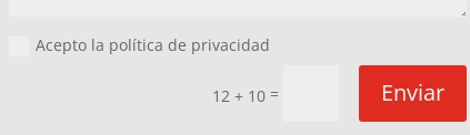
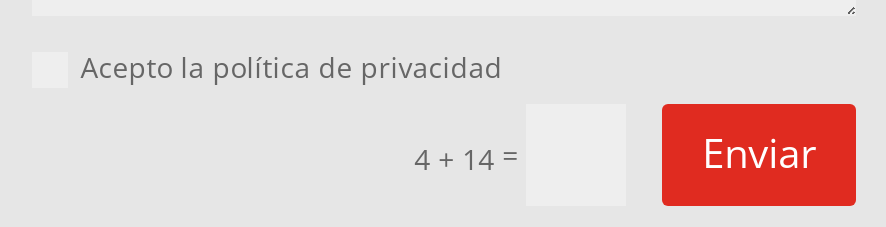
[212,83,283,106] 12 + 10 = -> [414,136,526,177] 4 + 14 =

